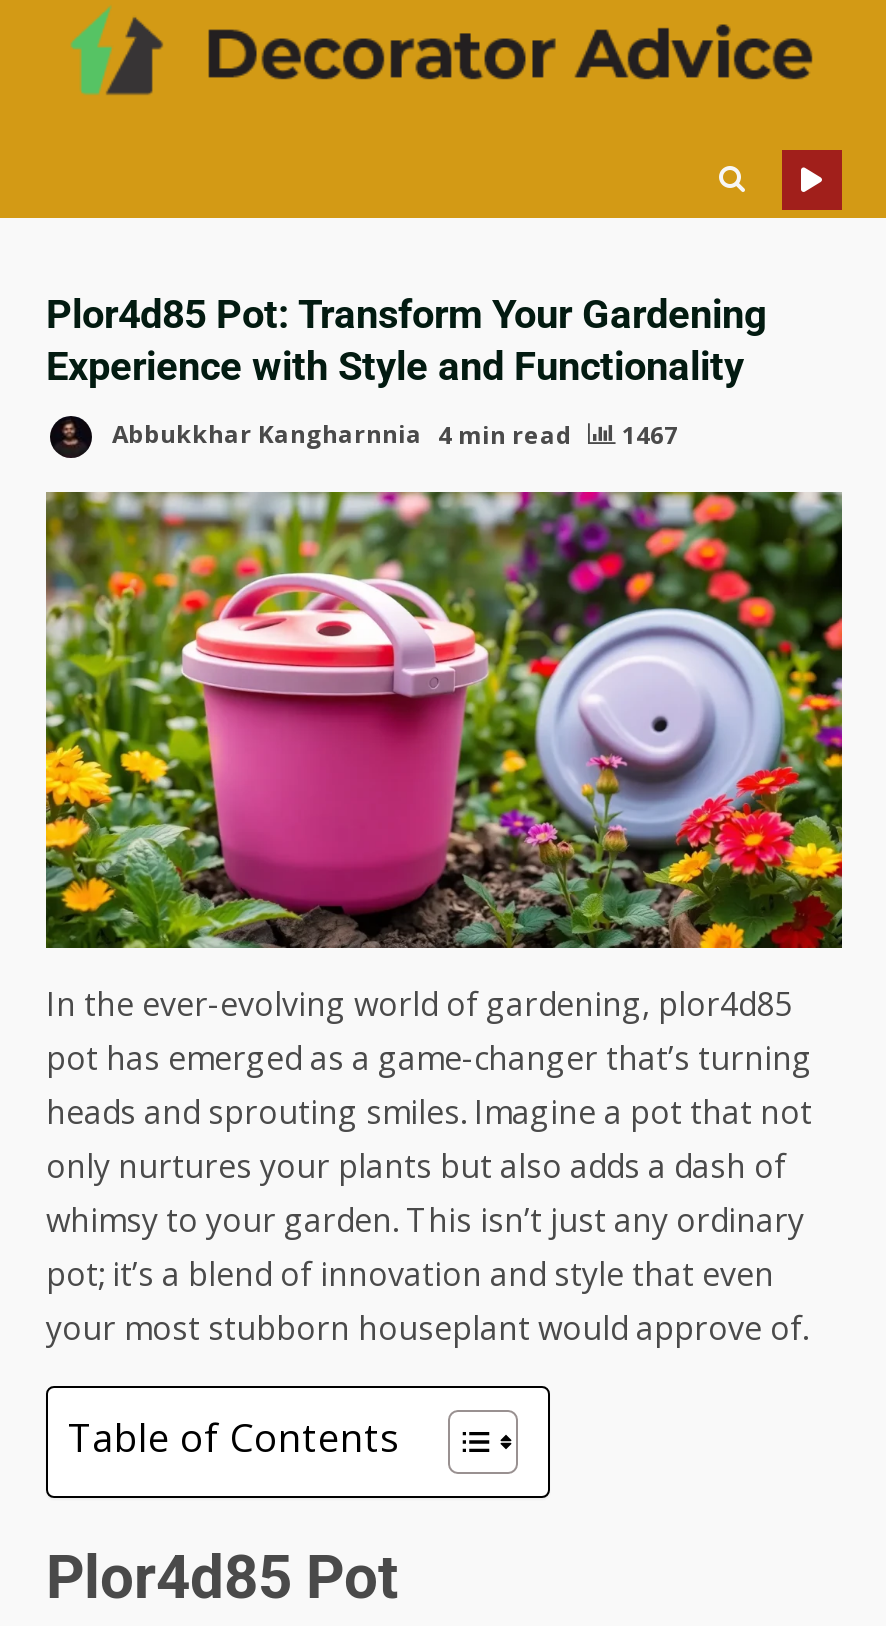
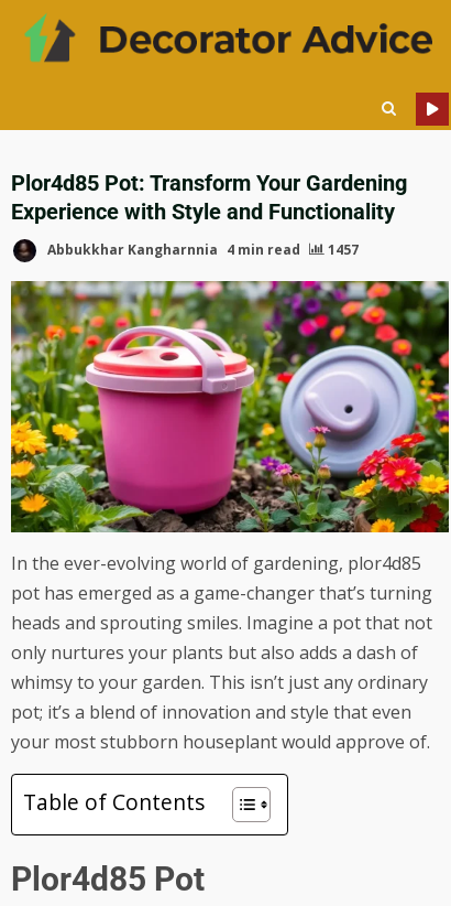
[106,418,678,452] Abbukkhar Kangharnnia 4 min read 1467 -> [44,240,359,259] Abbukkhar Kangharnnia 4 min read 1457

